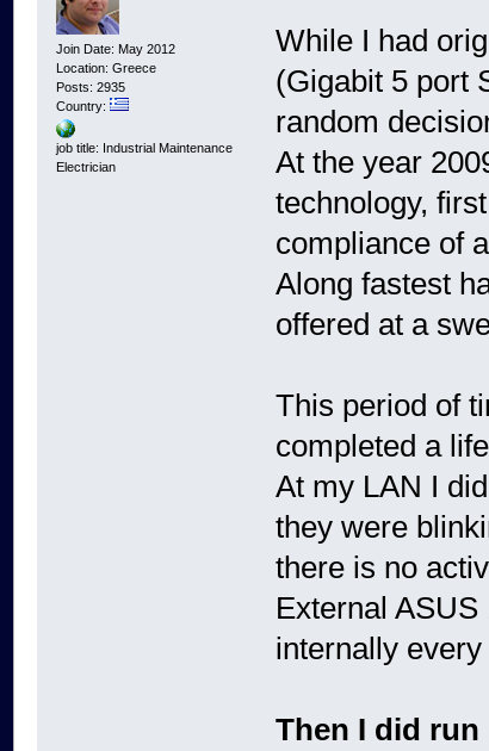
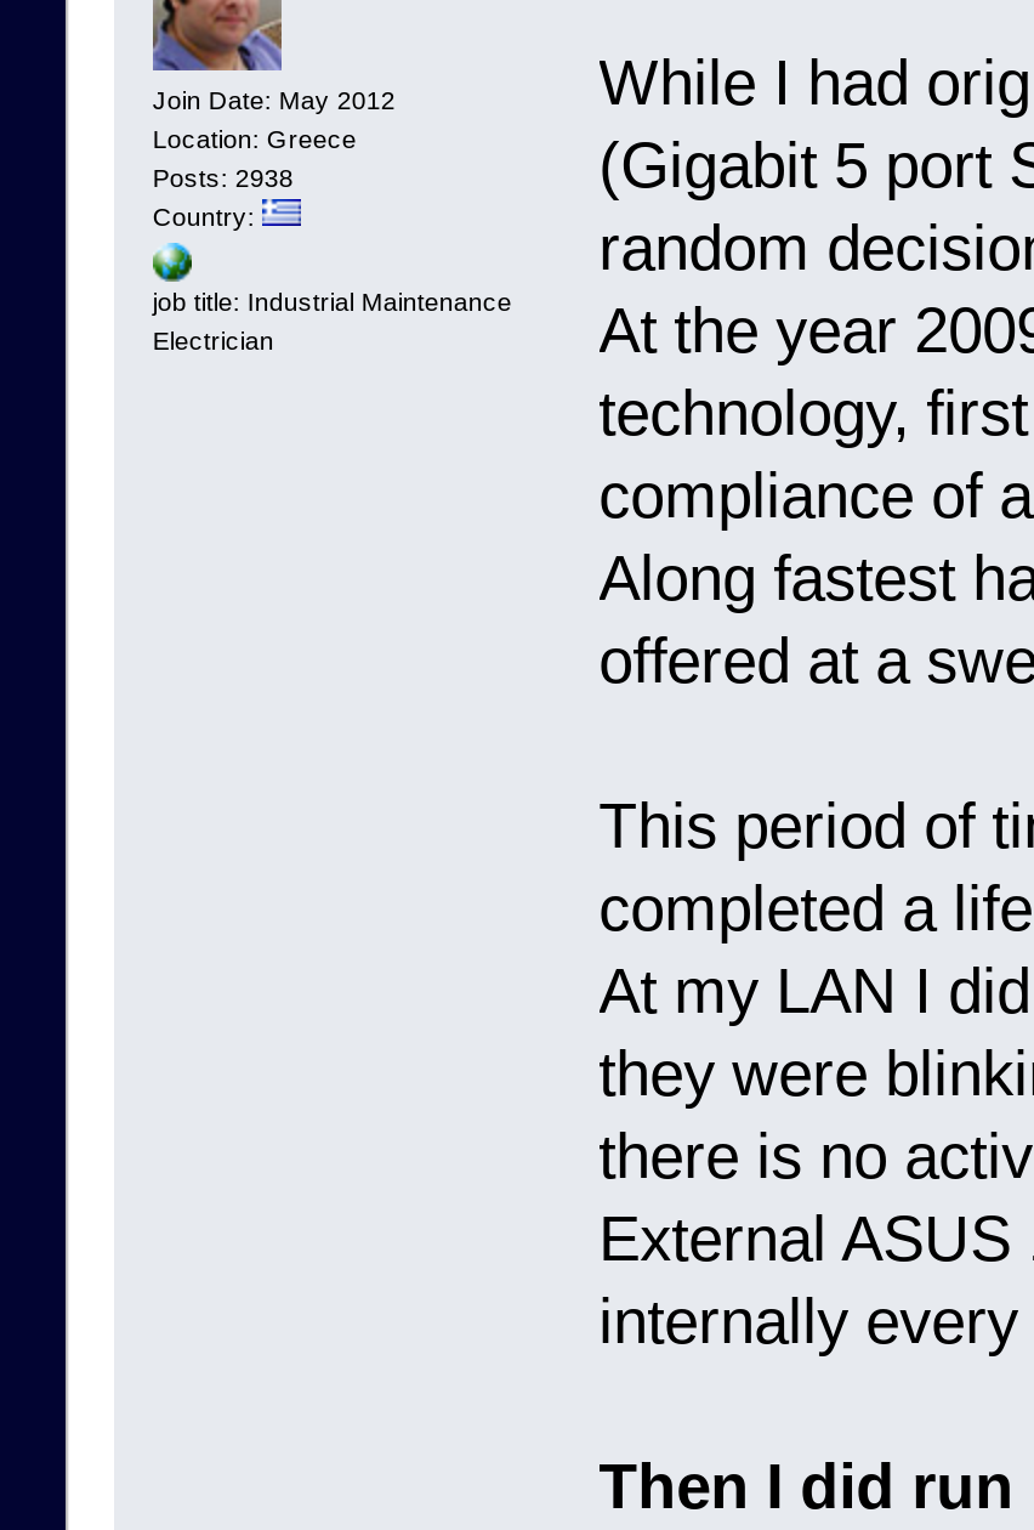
[56,80,125,95] Posts: 2935 -> [153,163,293,193] Posts: 2938

